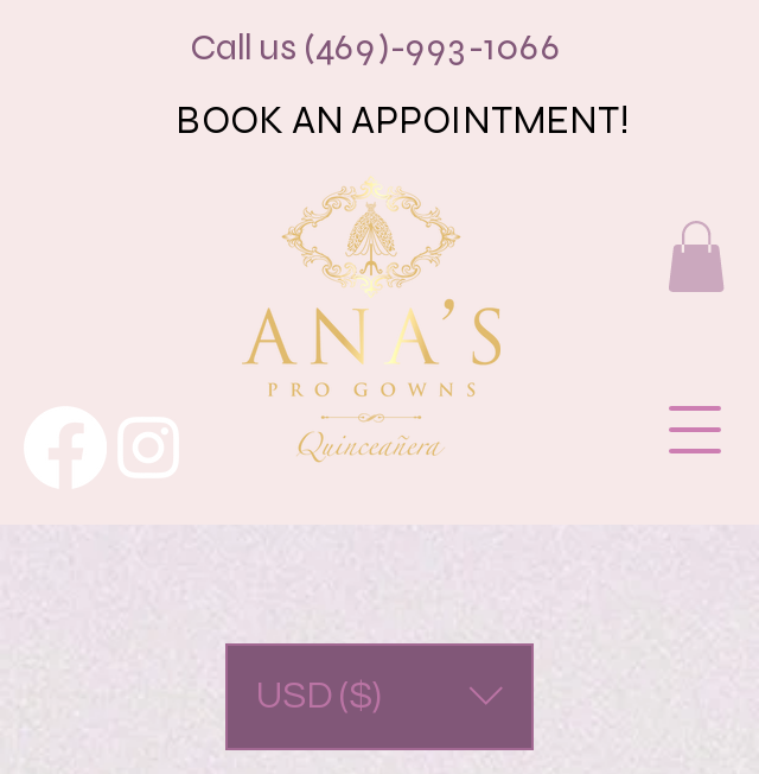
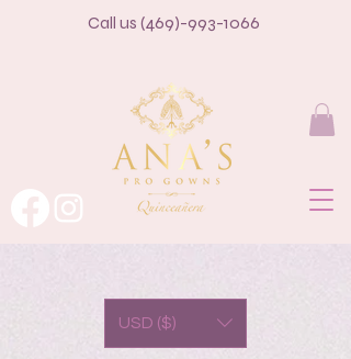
[176,97,631,142] BOOK AN APPOINTMENT! -> none

